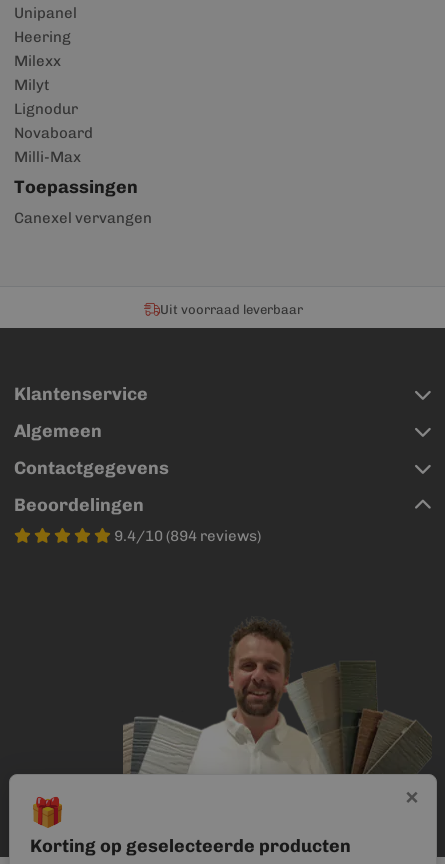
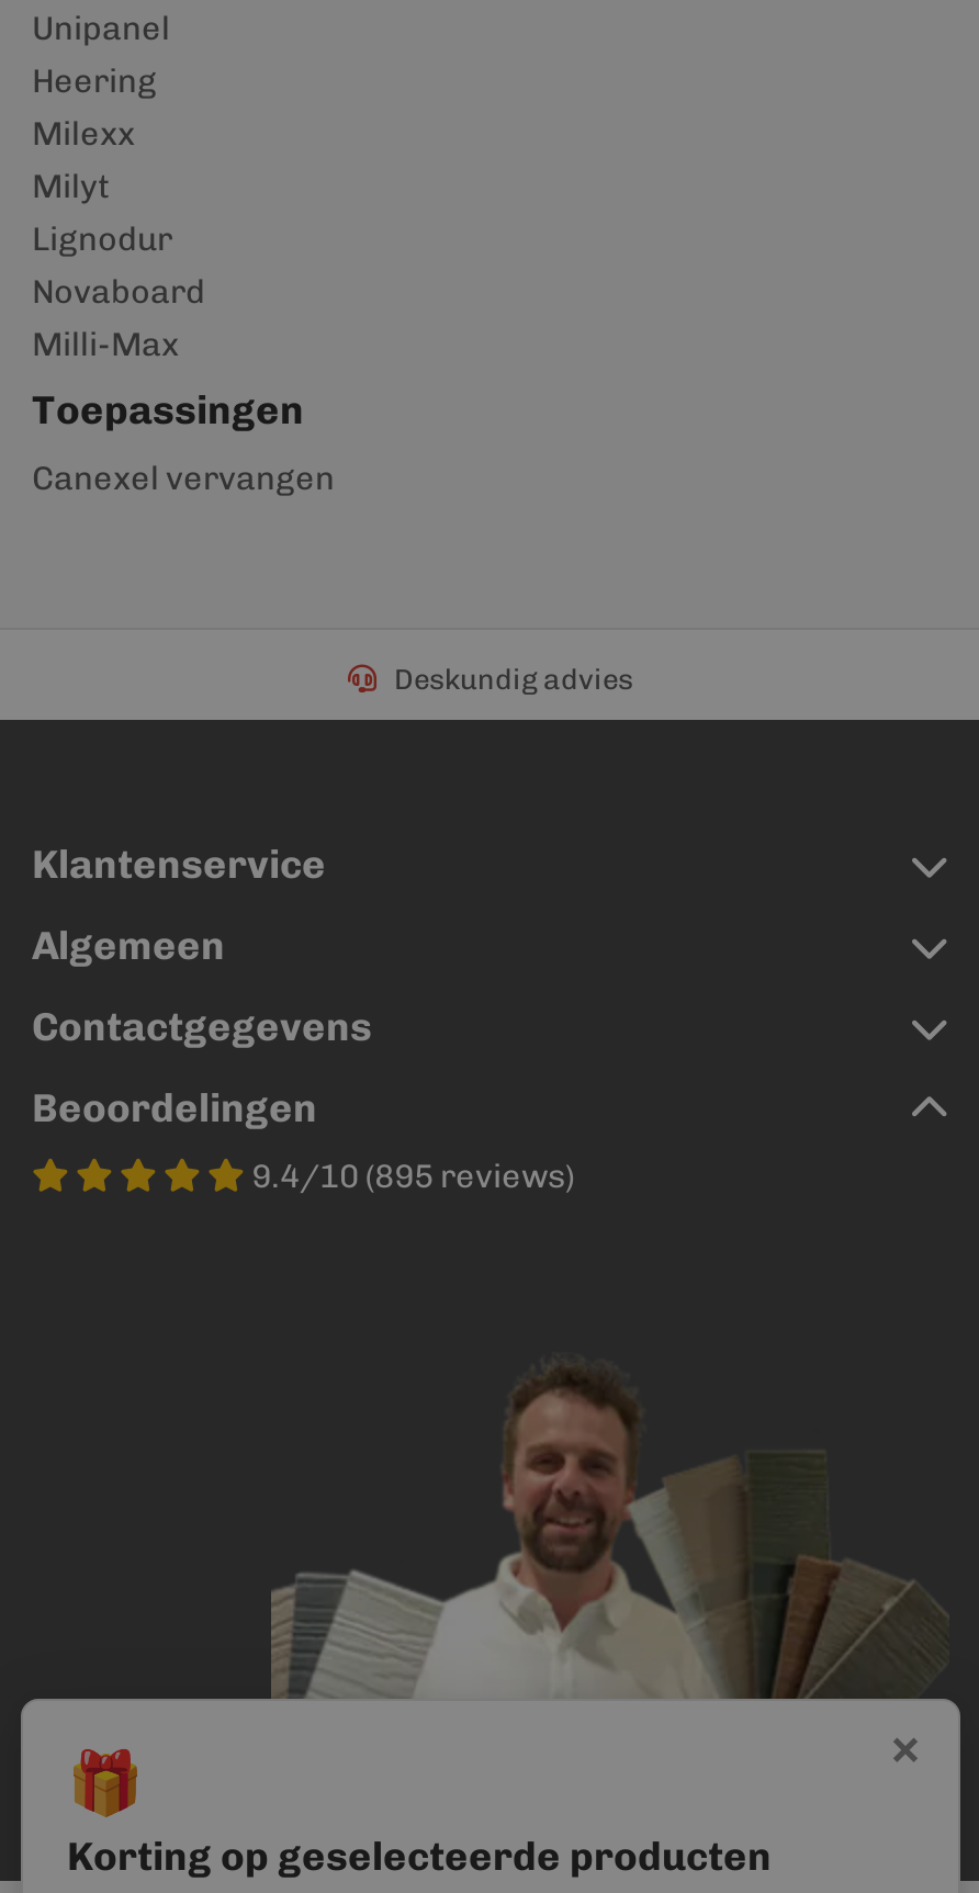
[159,301,302,316] Uit voorraad leverbaar -> [394,662,633,695] Deskundig advies
[114,527,261,545] 9.4/10 (894 reviews) -> [251,1157,574,1196] 9.4/10 (895 reviews)

